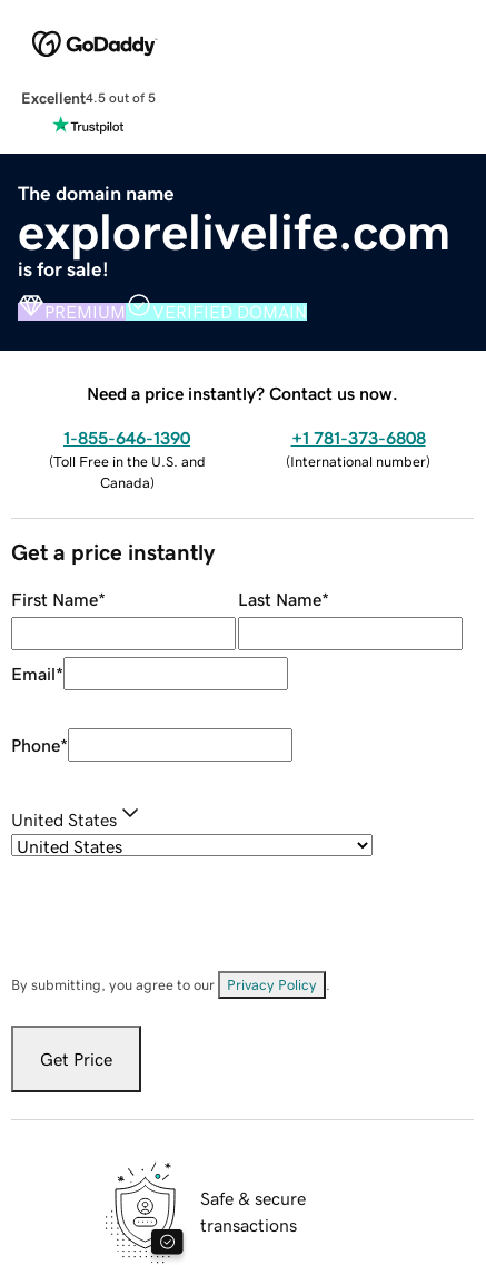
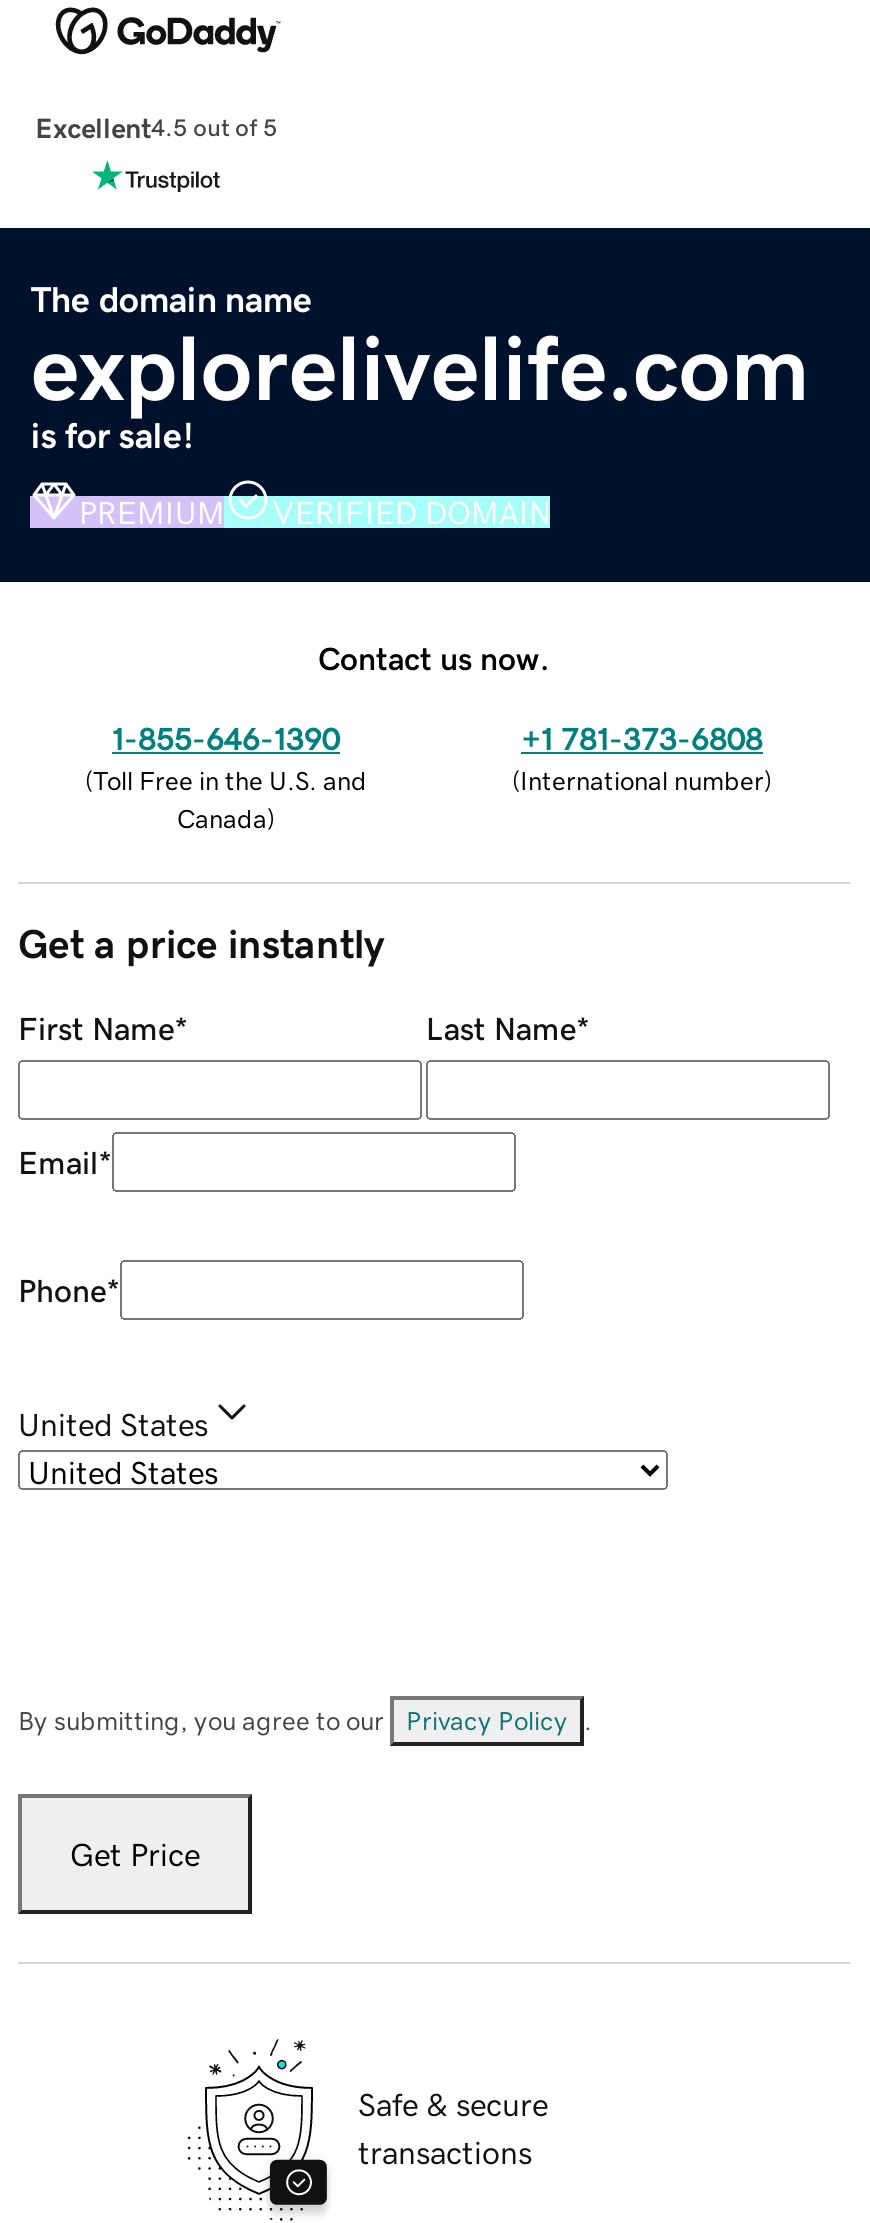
[87,384,398,402] Need a price instantly? Contact us now. -> [318,641,550,673] Contact us now.

